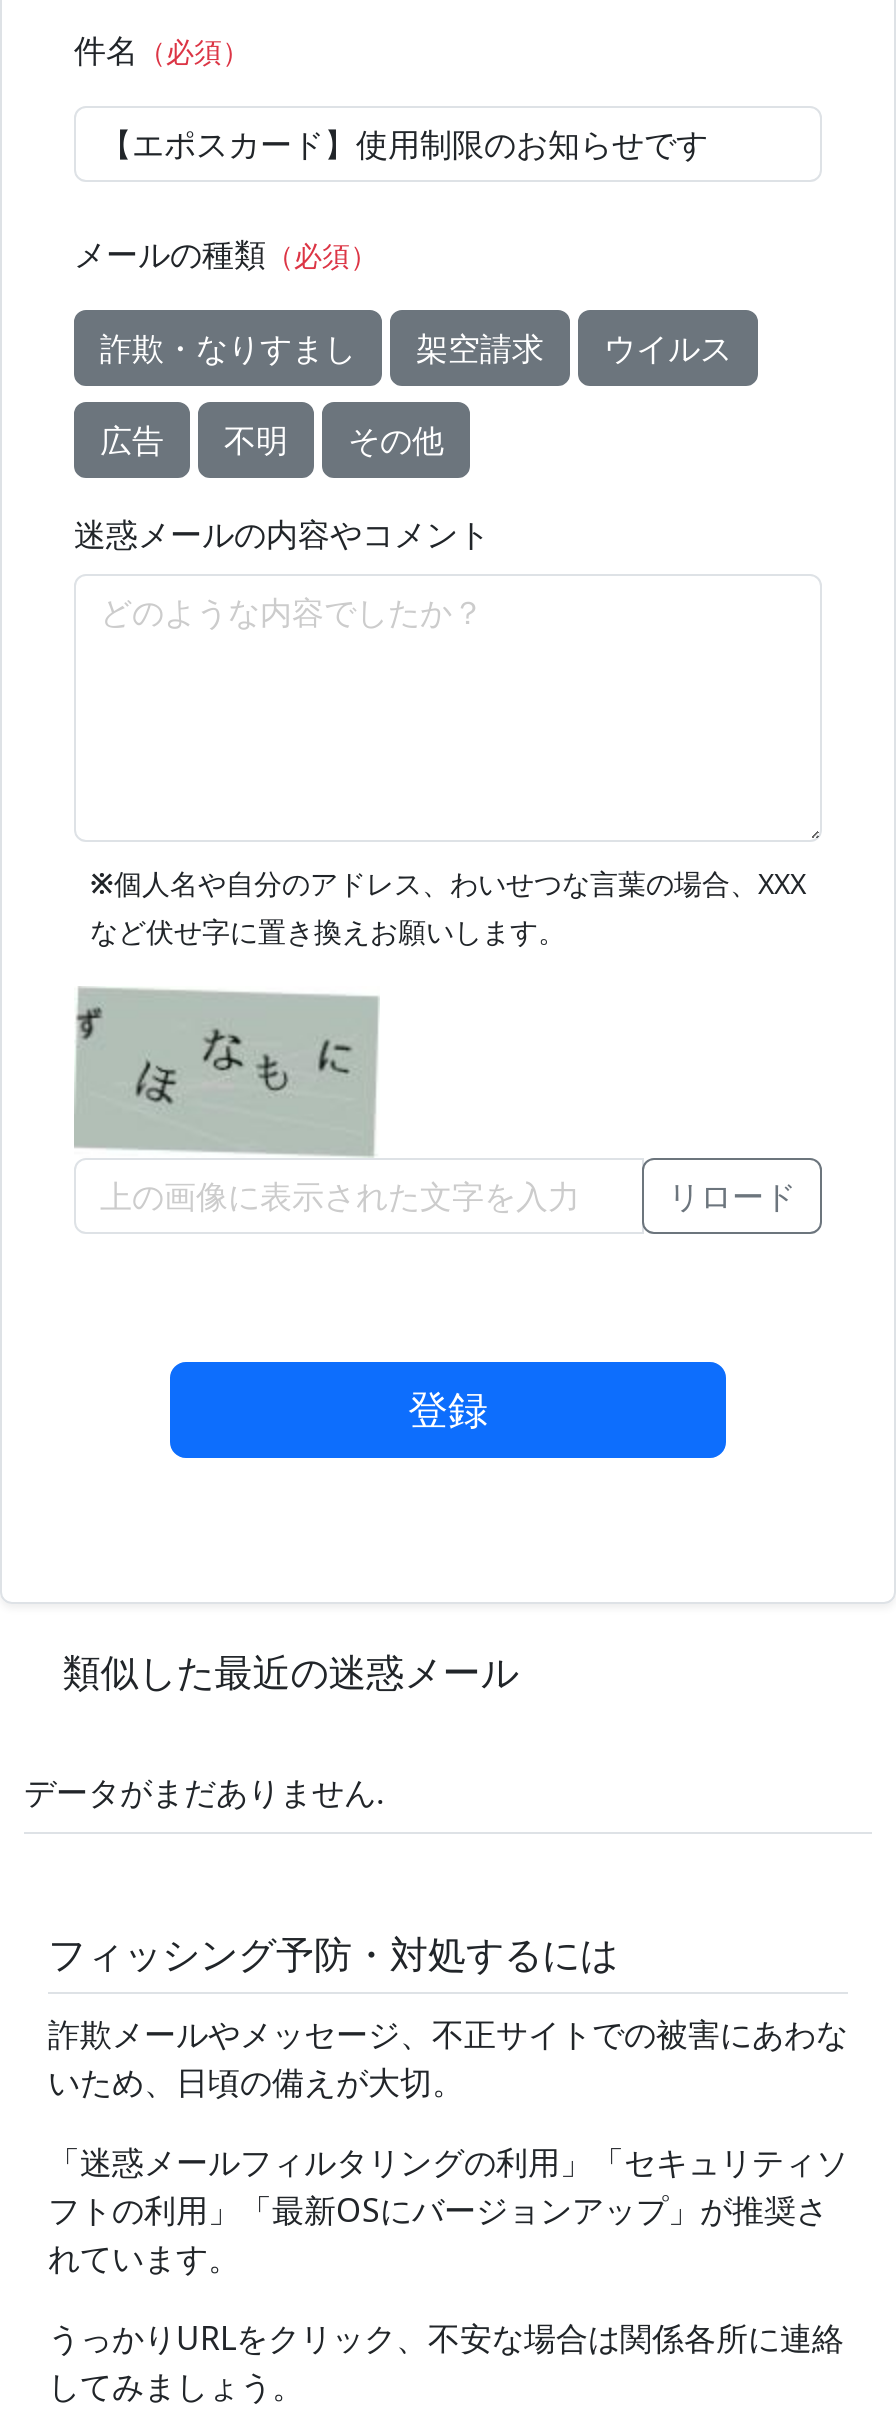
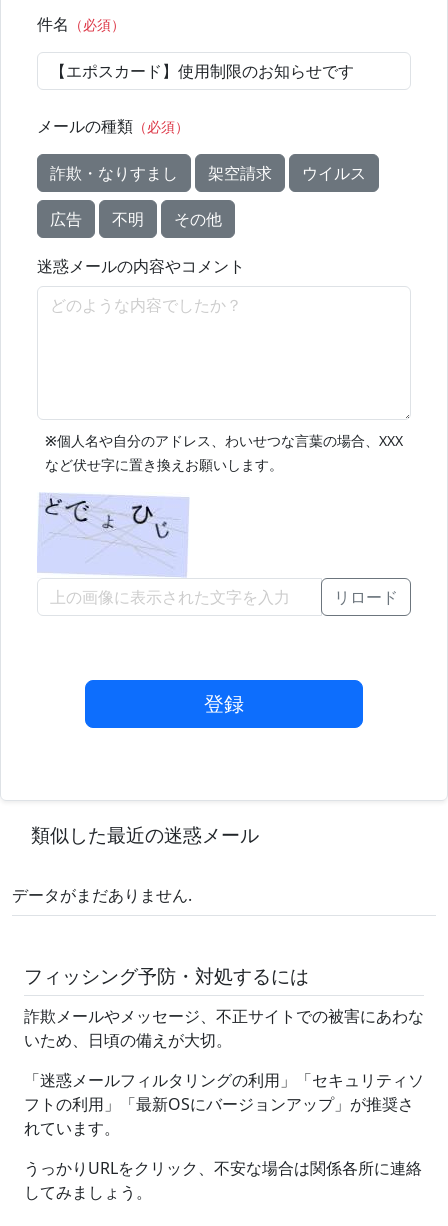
[74,988,378,1158] [image] -> [38,494,188,577] [image]

